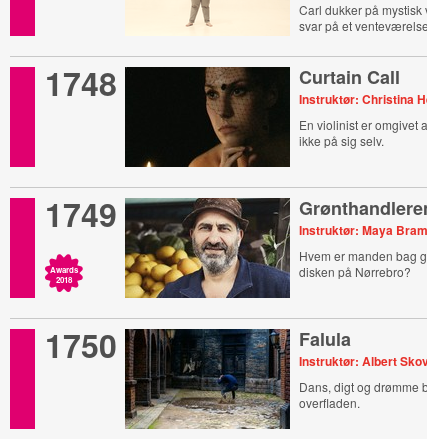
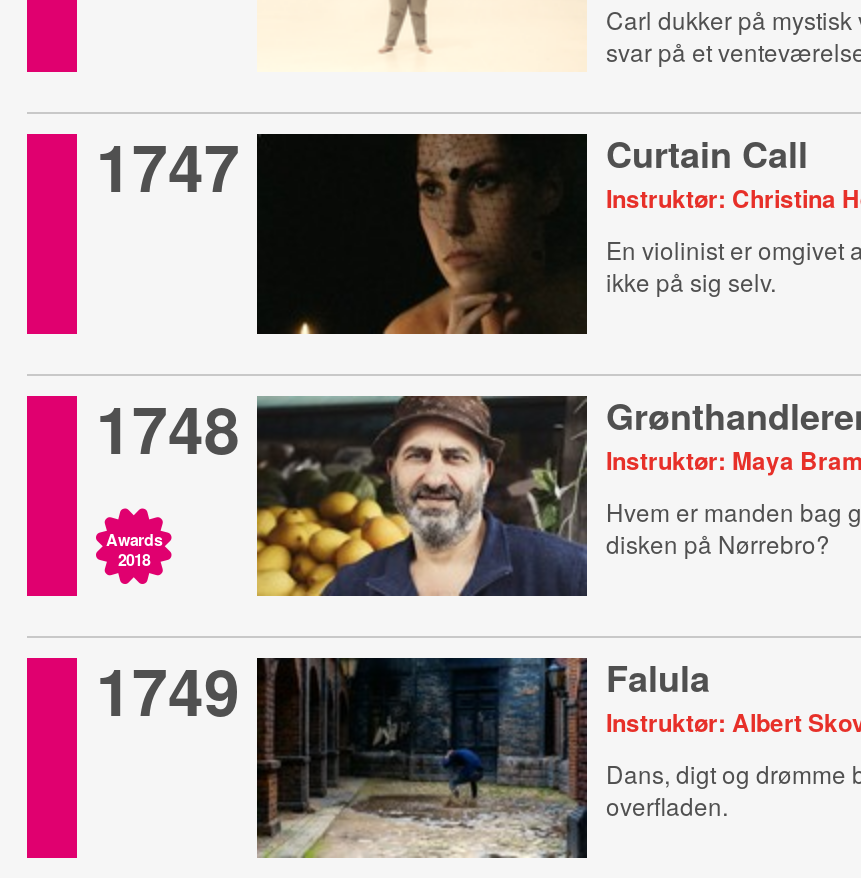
[44,60,116,106] 1748 -> [96,120,240,212] 1747
[44,191,116,237] 1749 -> [96,382,240,474] 1748
[44,322,116,368] 1750 -> [96,644,240,736] 1749

